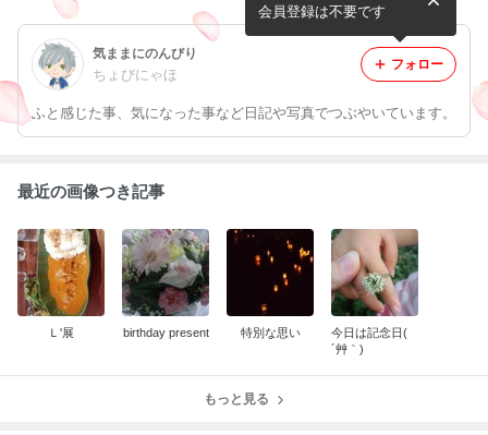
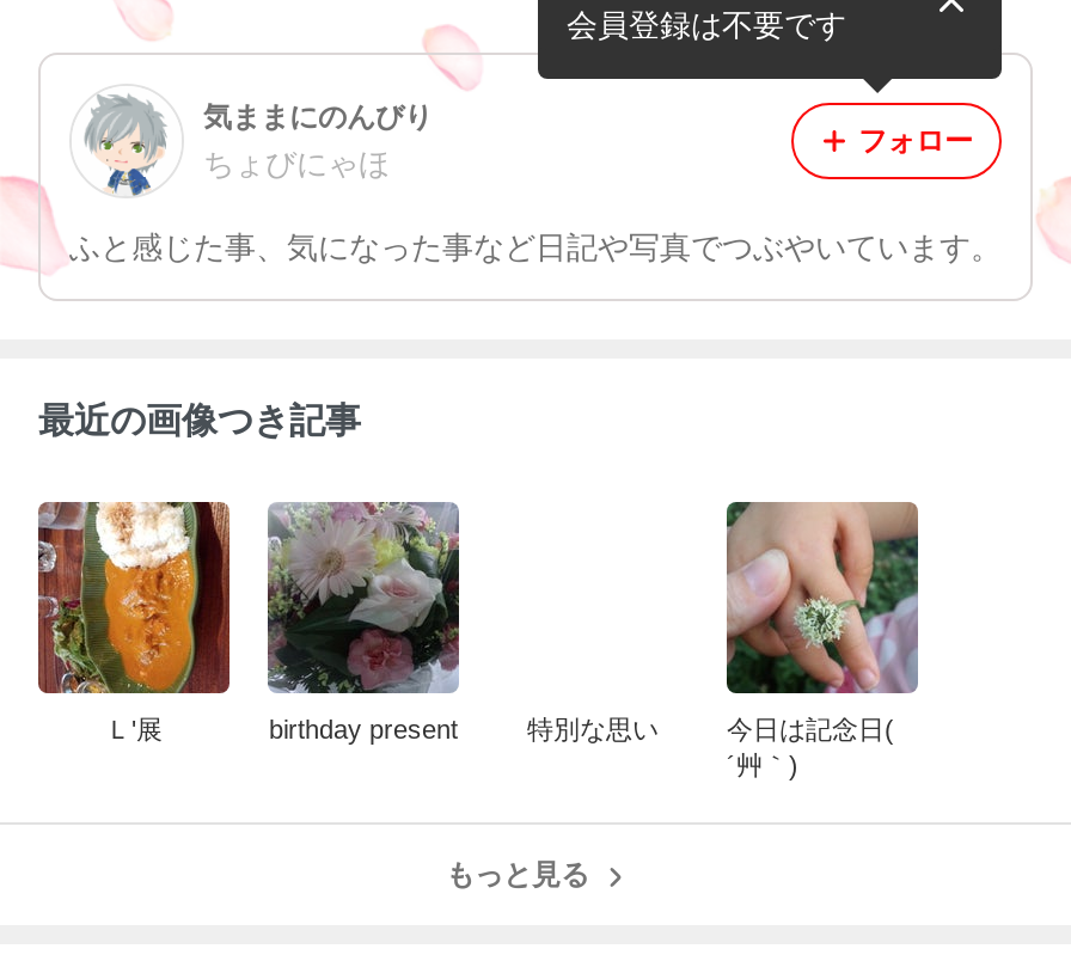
[225,228,315,317] [image] -> none

